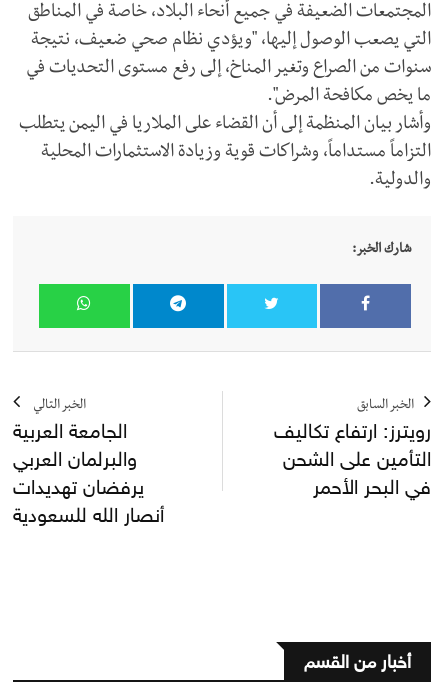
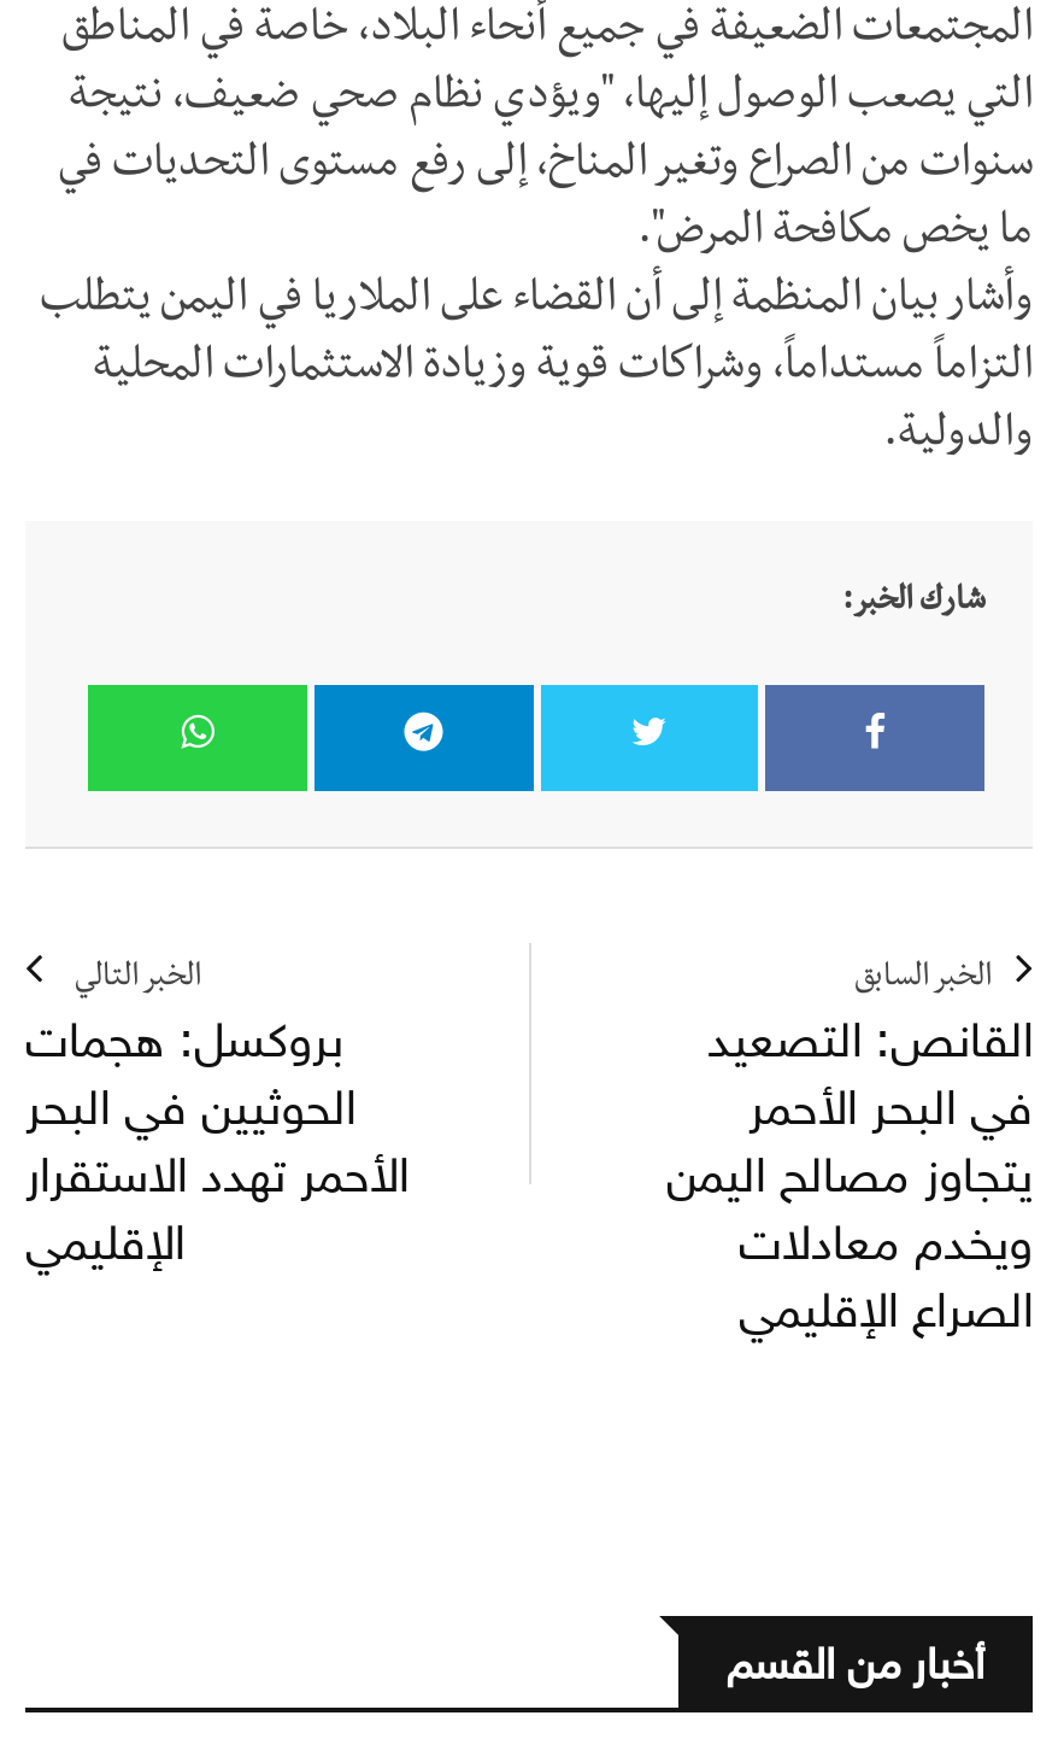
[13,418,164,529] الجامعة العربية | والبرلمان العربي | يرفضان تهديدات | أنصار الله للسعودية -> [25,1008,408,1276] بروكسل: هجمات | الحوثيين في البحر | الأحمر تهدد الاستقرار | الإقليمي
[274,418,431,473] رويترز: ارتفاع تكاليف | التأمين على الشحن -> [707,1008,1033,1073] القانص: التصعيد
moved [313,474,431,501] -> [748,1075,1033,1141]: في البحر الأحمر
none -> [666,1143,1033,1343] يتجاوز مصالح اليمن | ويخدم معادلات | الصراع الإقليمي

